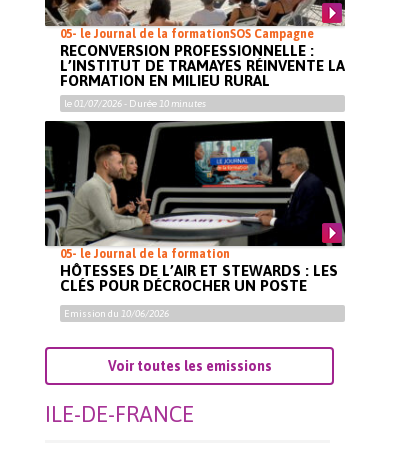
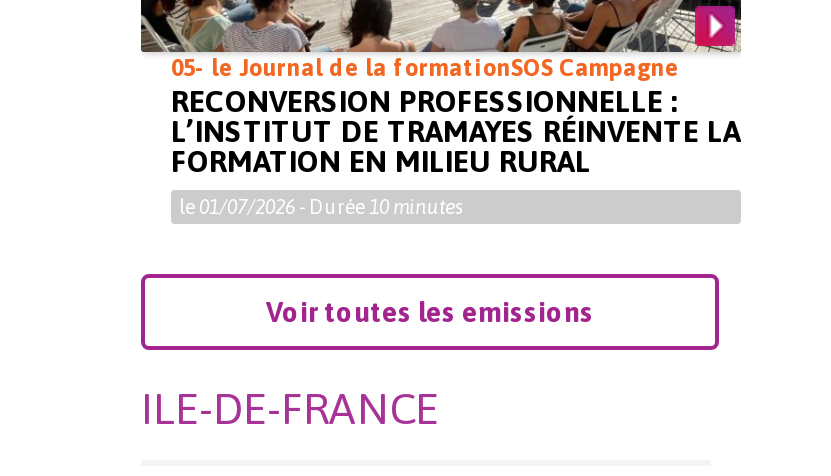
[44,120,346,319] [image] | 05- le Journal de la formation | HÔTESSES DE L’AIR ET STEWARDS : LES | CLÉS POUR DÉCROCHER UN POSTE | Emission du 10/06/2026 -> none

